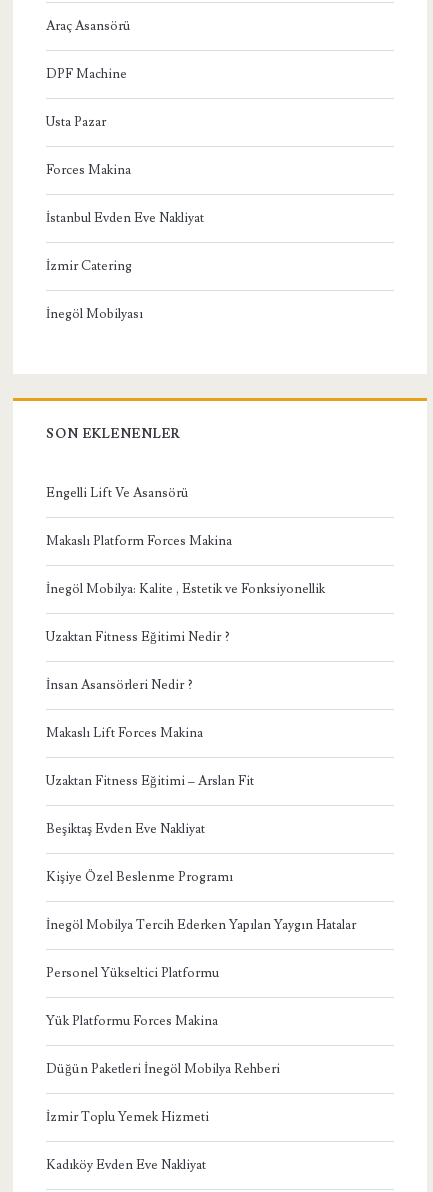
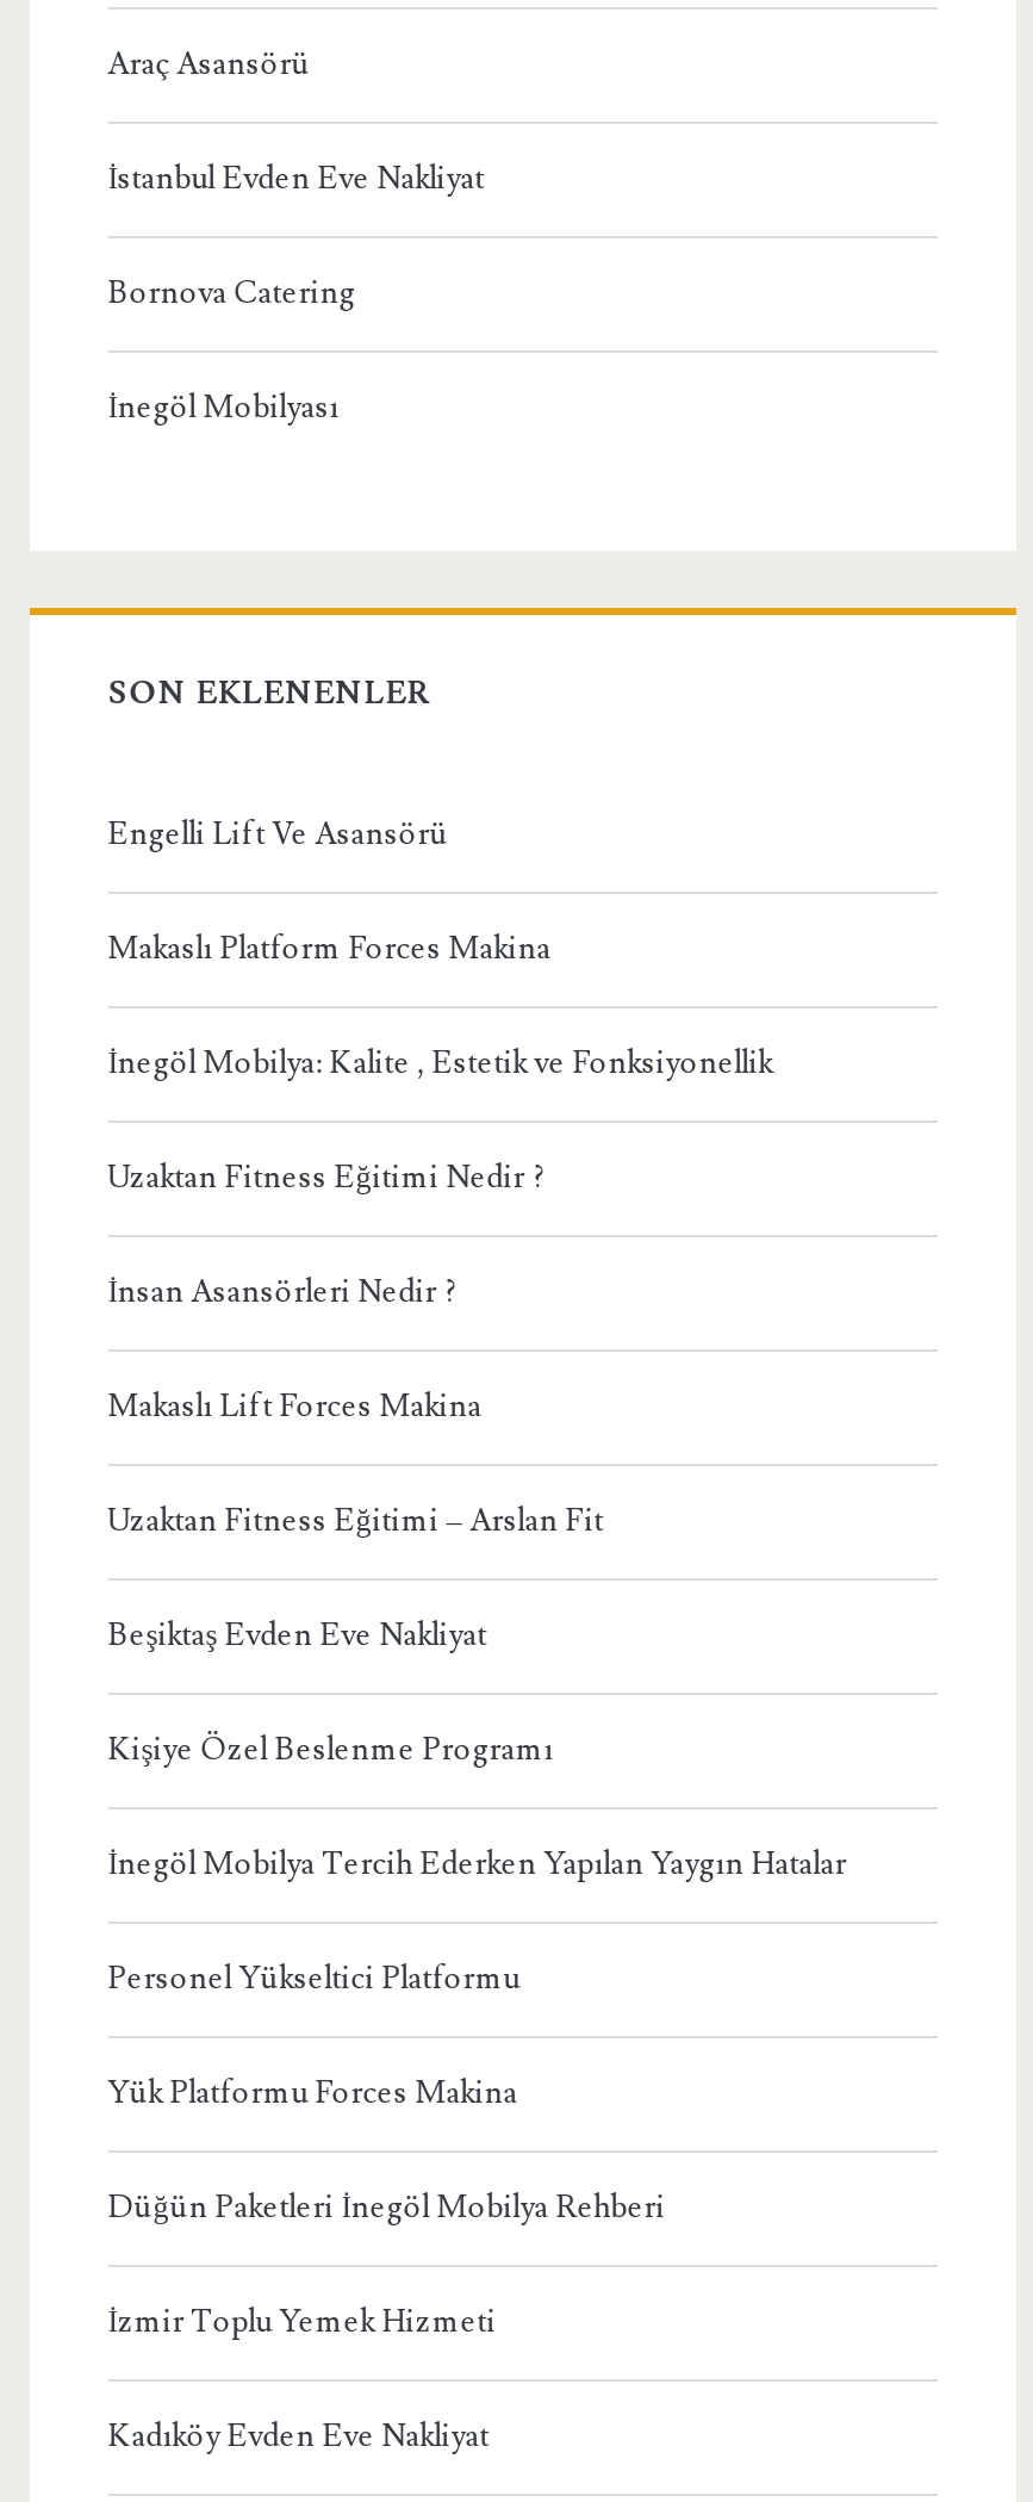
[46,65,131,177] DPF Machine | Usta Pazar | Forces Makina -> none
[46,257,132,273] İzmir Catering -> [108,273,356,311] Bornova Catering

